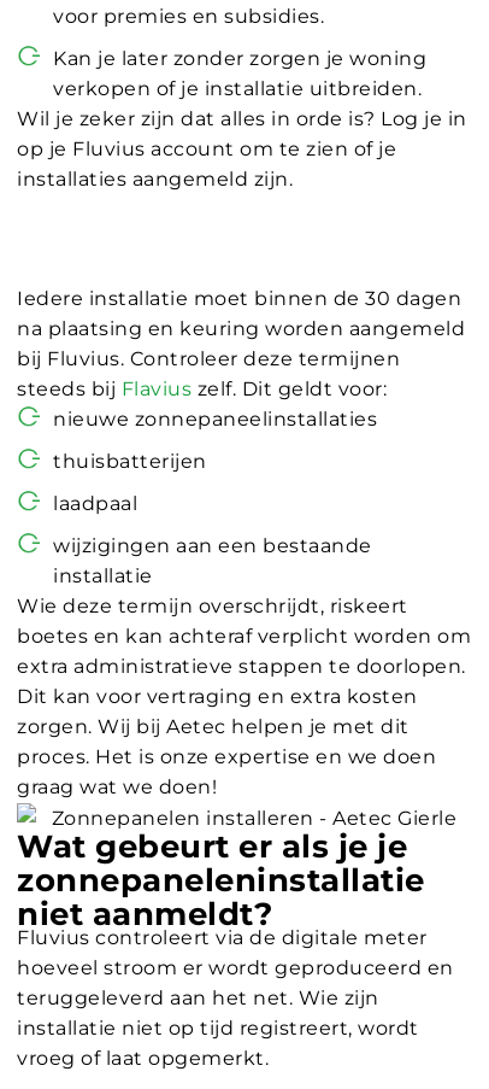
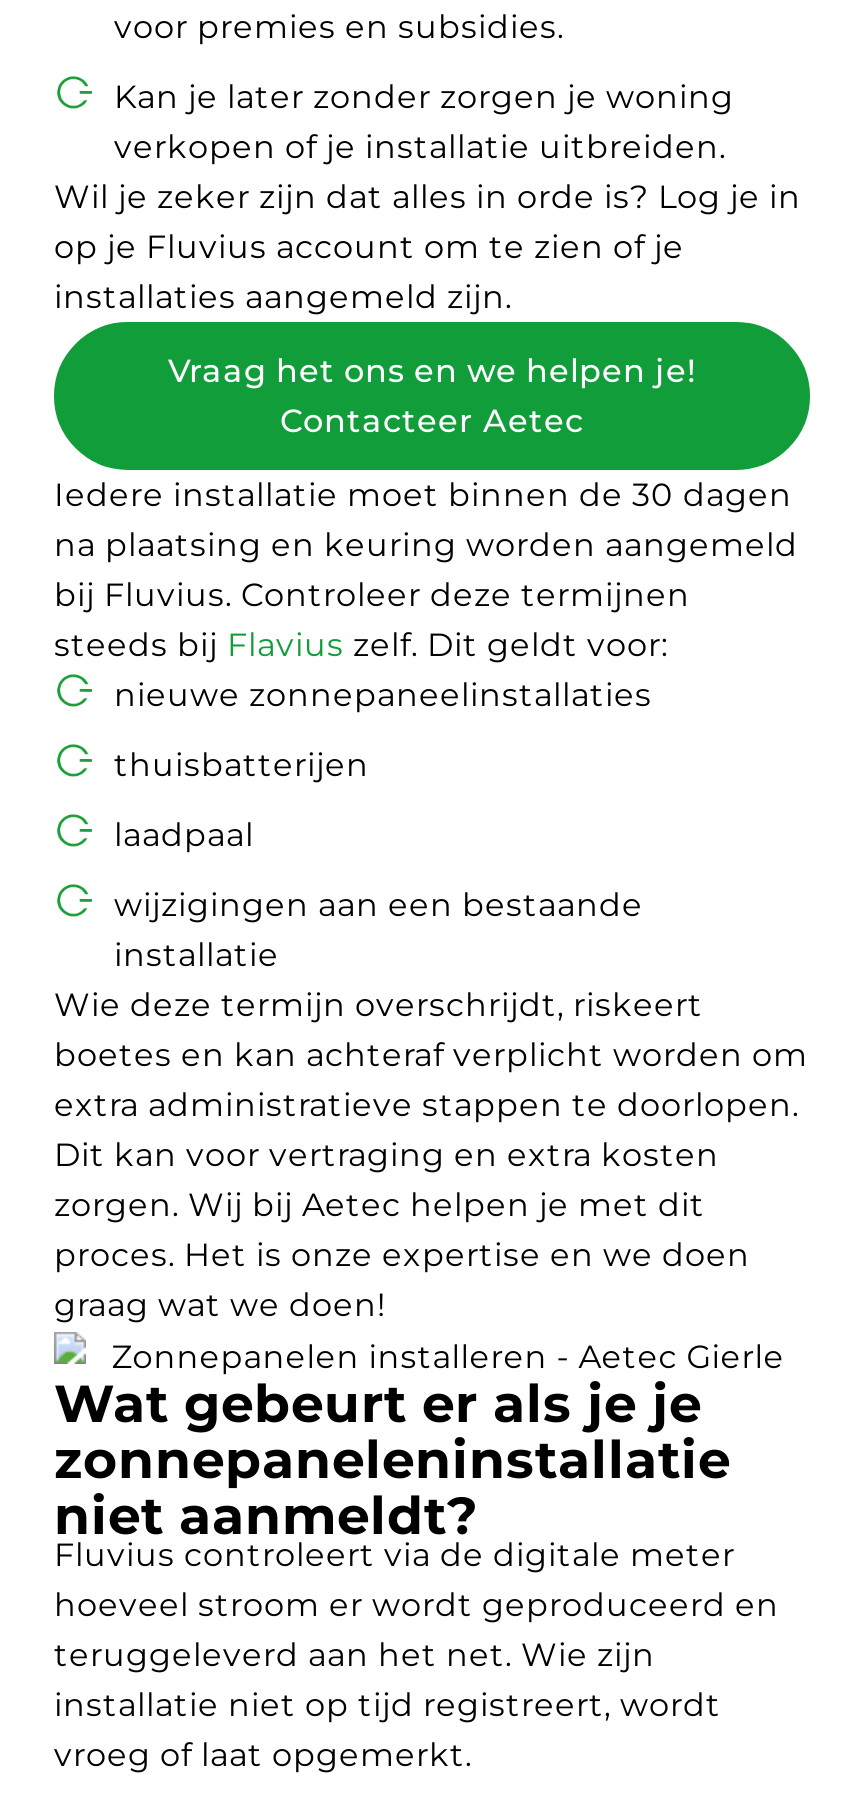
none -> [52,320,812,470] [image] | Vraag het ons en we helpen je! | Contacteer Aetec

